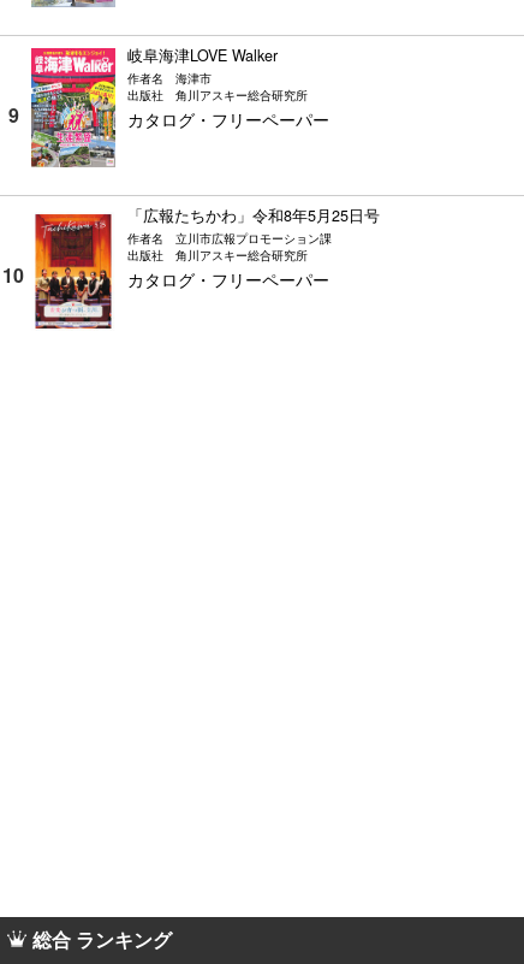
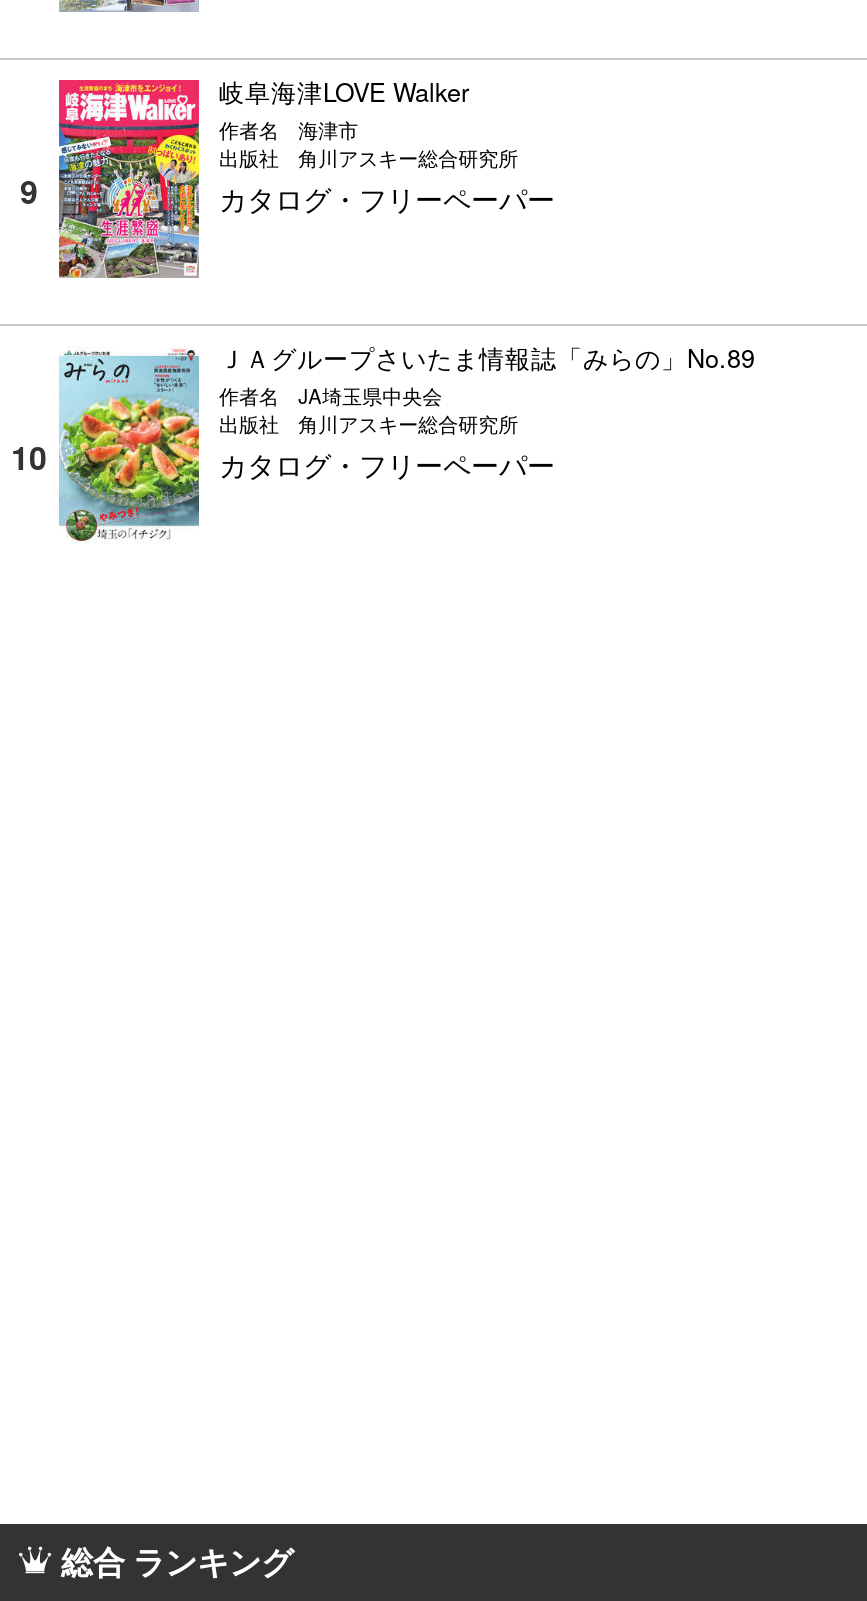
[31,204,380,330] [image] | 「広報たちかわ」令和8年5月25日号 -> [57,339,755,546] [image] | ＪＡグループさいたま情報誌「みらの」No.89
[175,229,331,246] 立川市広報プロモーション課 -> [298,381,442,409] JA埼玉県中央会

